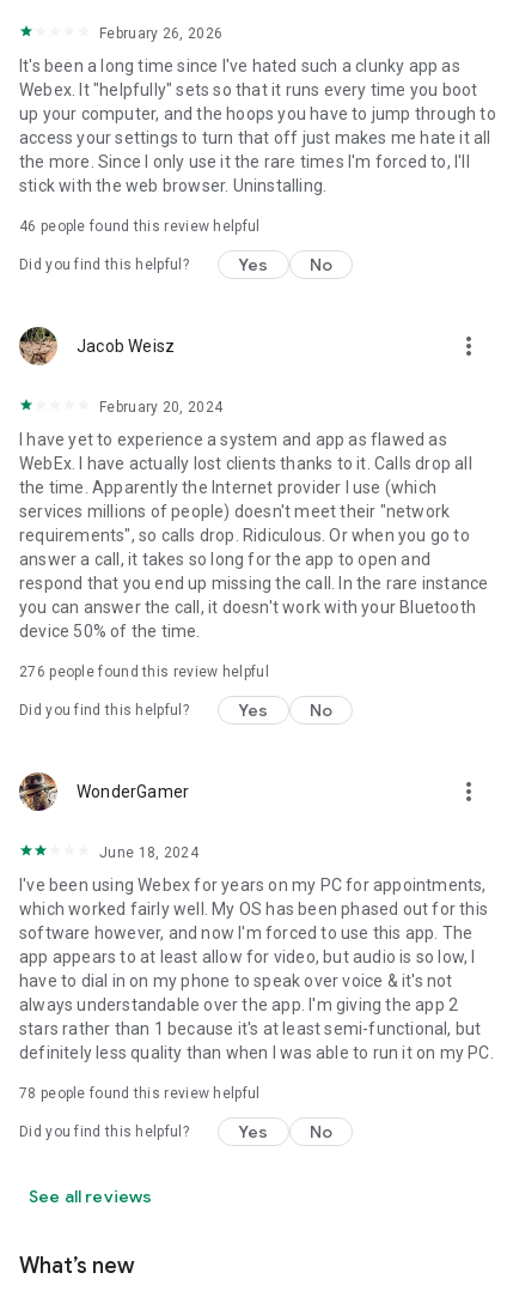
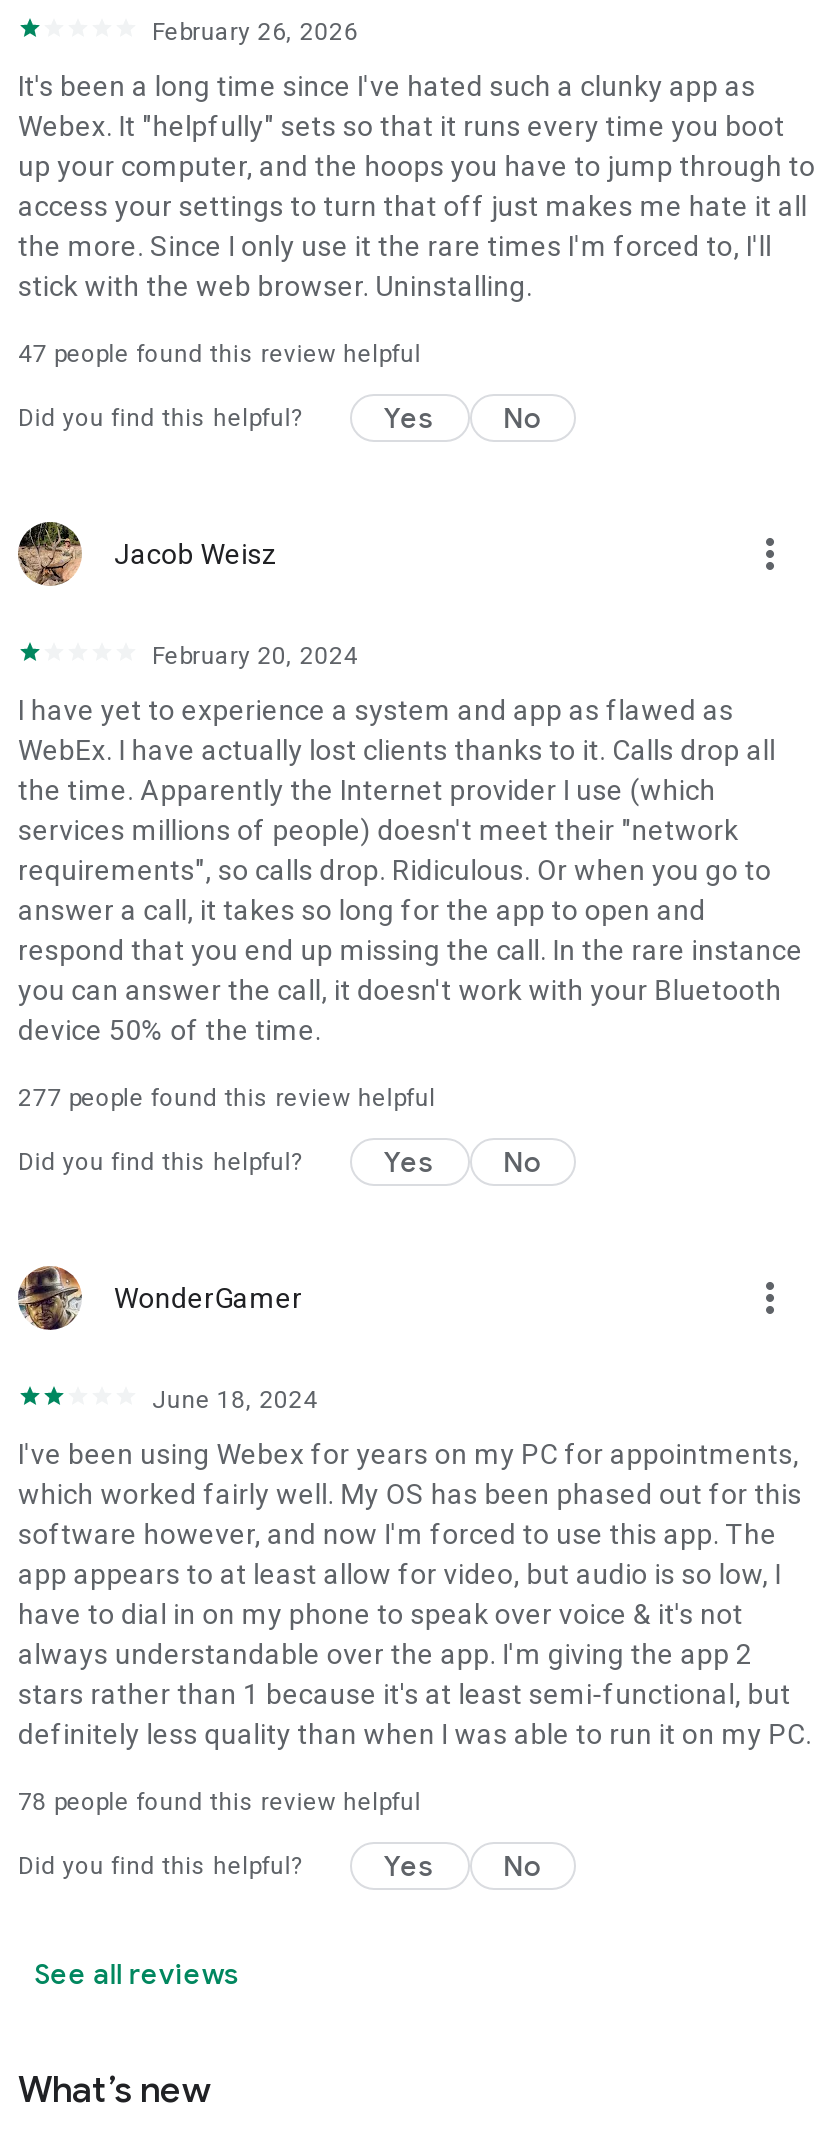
[19,218,260,235] 46 people found this review helpful -> [18,340,421,368] 47 people found this review helpful
[19,663,269,680] 276 people found this review helpful -> [18,1084,436,1112] 277 people found this review helpful

